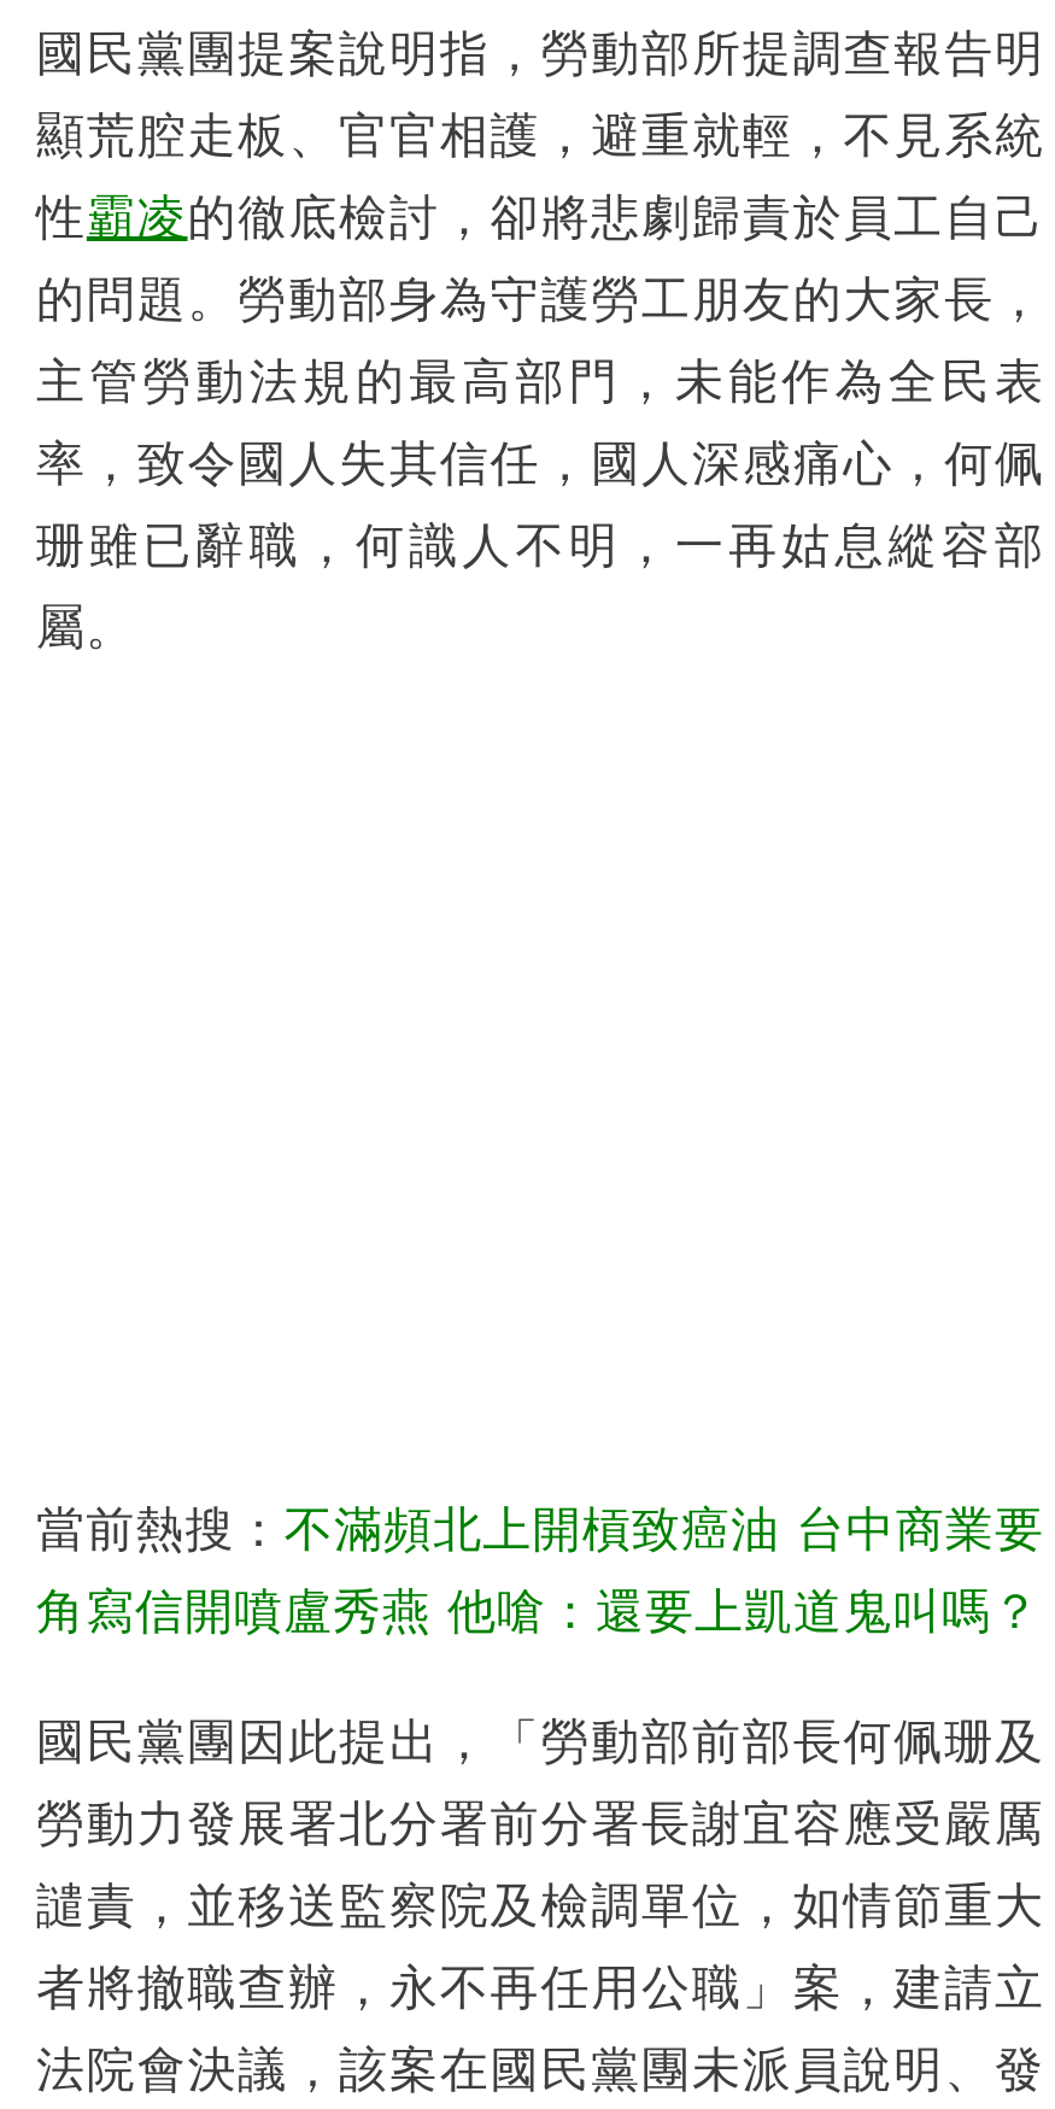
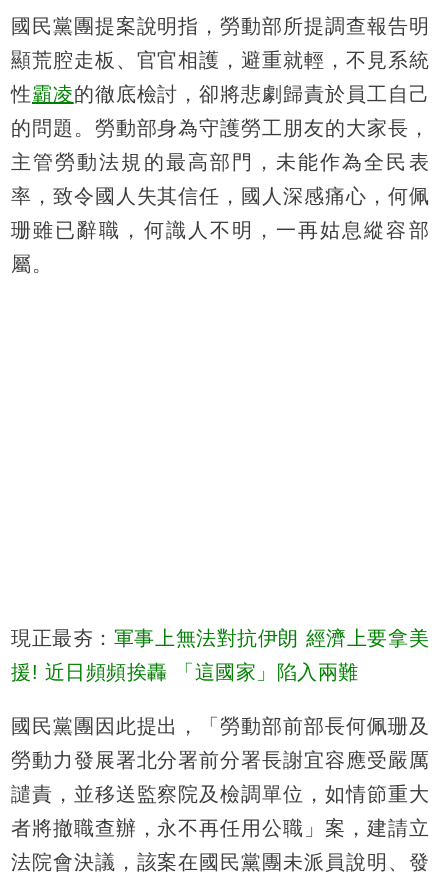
[36,1502,1044,1555] 當前熱搜：不滿頻北上開槓致癌油 台中商業要 -> [11,627,429,649] 現正最夯：軍事上無法對抗伊朗 經濟上要拿美
[36,1584,1041,1637] 角寫信開噴盧秀燕 他嗆：還要上凱道鬼叫嗎？ -> [11,661,358,683] 援! 近日頻頻挨轟 「這國家」陷入兩難

